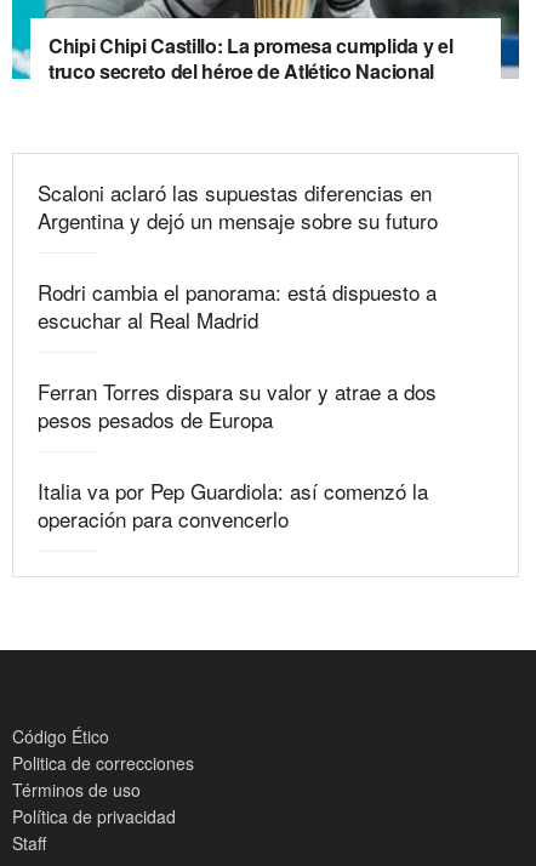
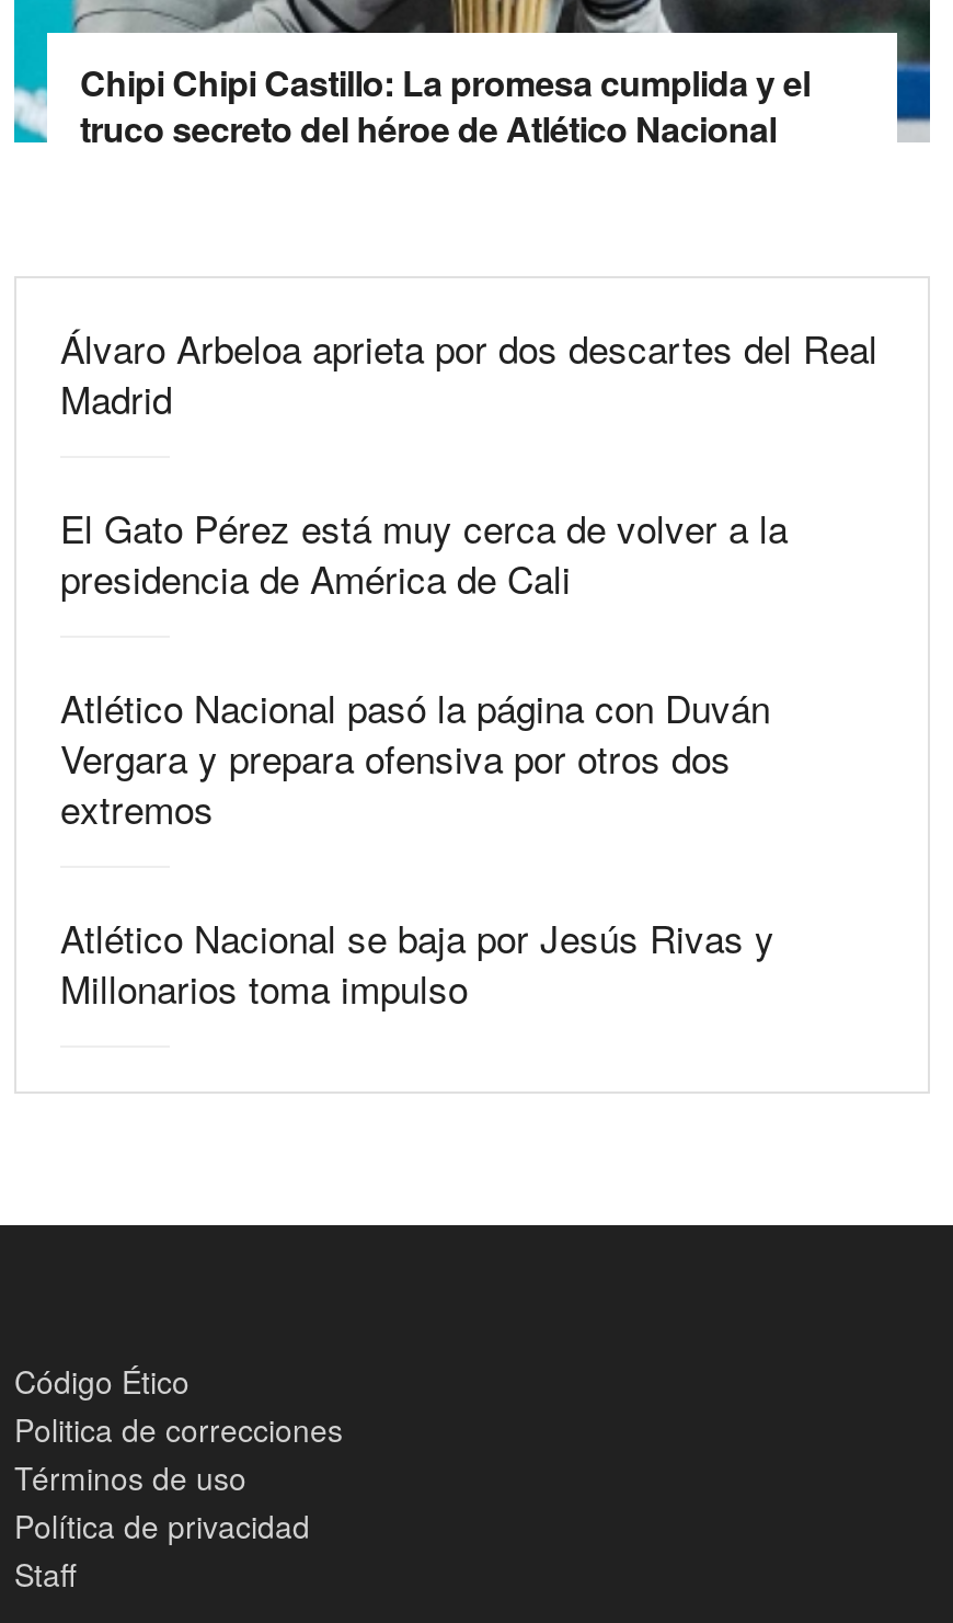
[38,177,438,235] Scaloni aclaró las supuestas diferencias en | Argentina y dejó un mensaje sobre su futuro -> [60,320,877,425] Álvaro Arbeloa aprieta por dos descartes del Real | Madrid
[38,276,437,335] Rodri cambia el panorama: está dispuesto a | escuchar al Real Madrid -> [60,499,788,604] El Gato Pérez está muy cerca de volver a la | presidencia de América de Cali
[38,376,437,434] Ferran Torres dispara su valor y atrae a dos | pesos pesados de Europa -> [60,679,770,835] Atlético Nacional pasó la página con Duván | Vergara y prepara ofensiva por otros dos | extremos
[38,475,428,533] Italia va por Pep Guardiola: así comenzó la | operación para convencerlo -> [60,909,774,1014] Atlético Nacional se baja por Jesús Rivas y | Millonarios toma impulso

